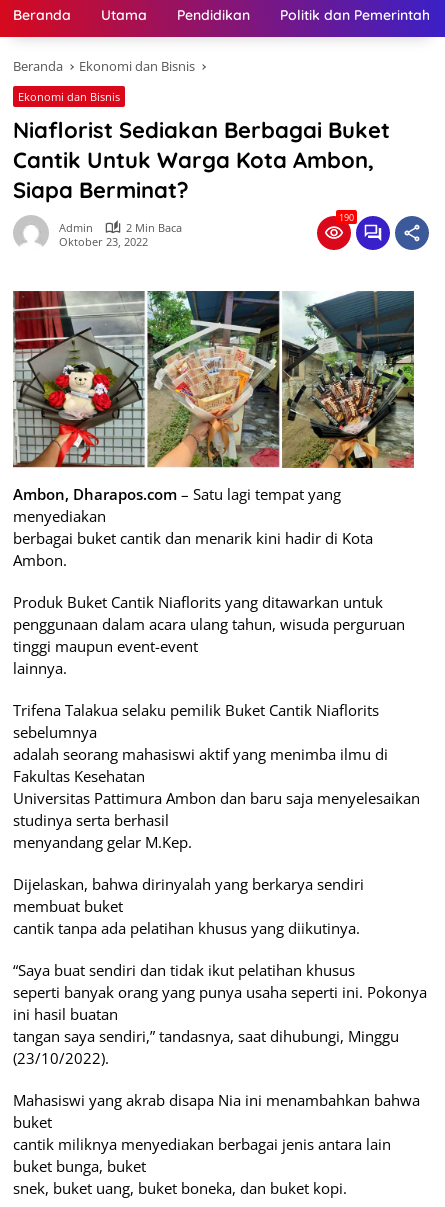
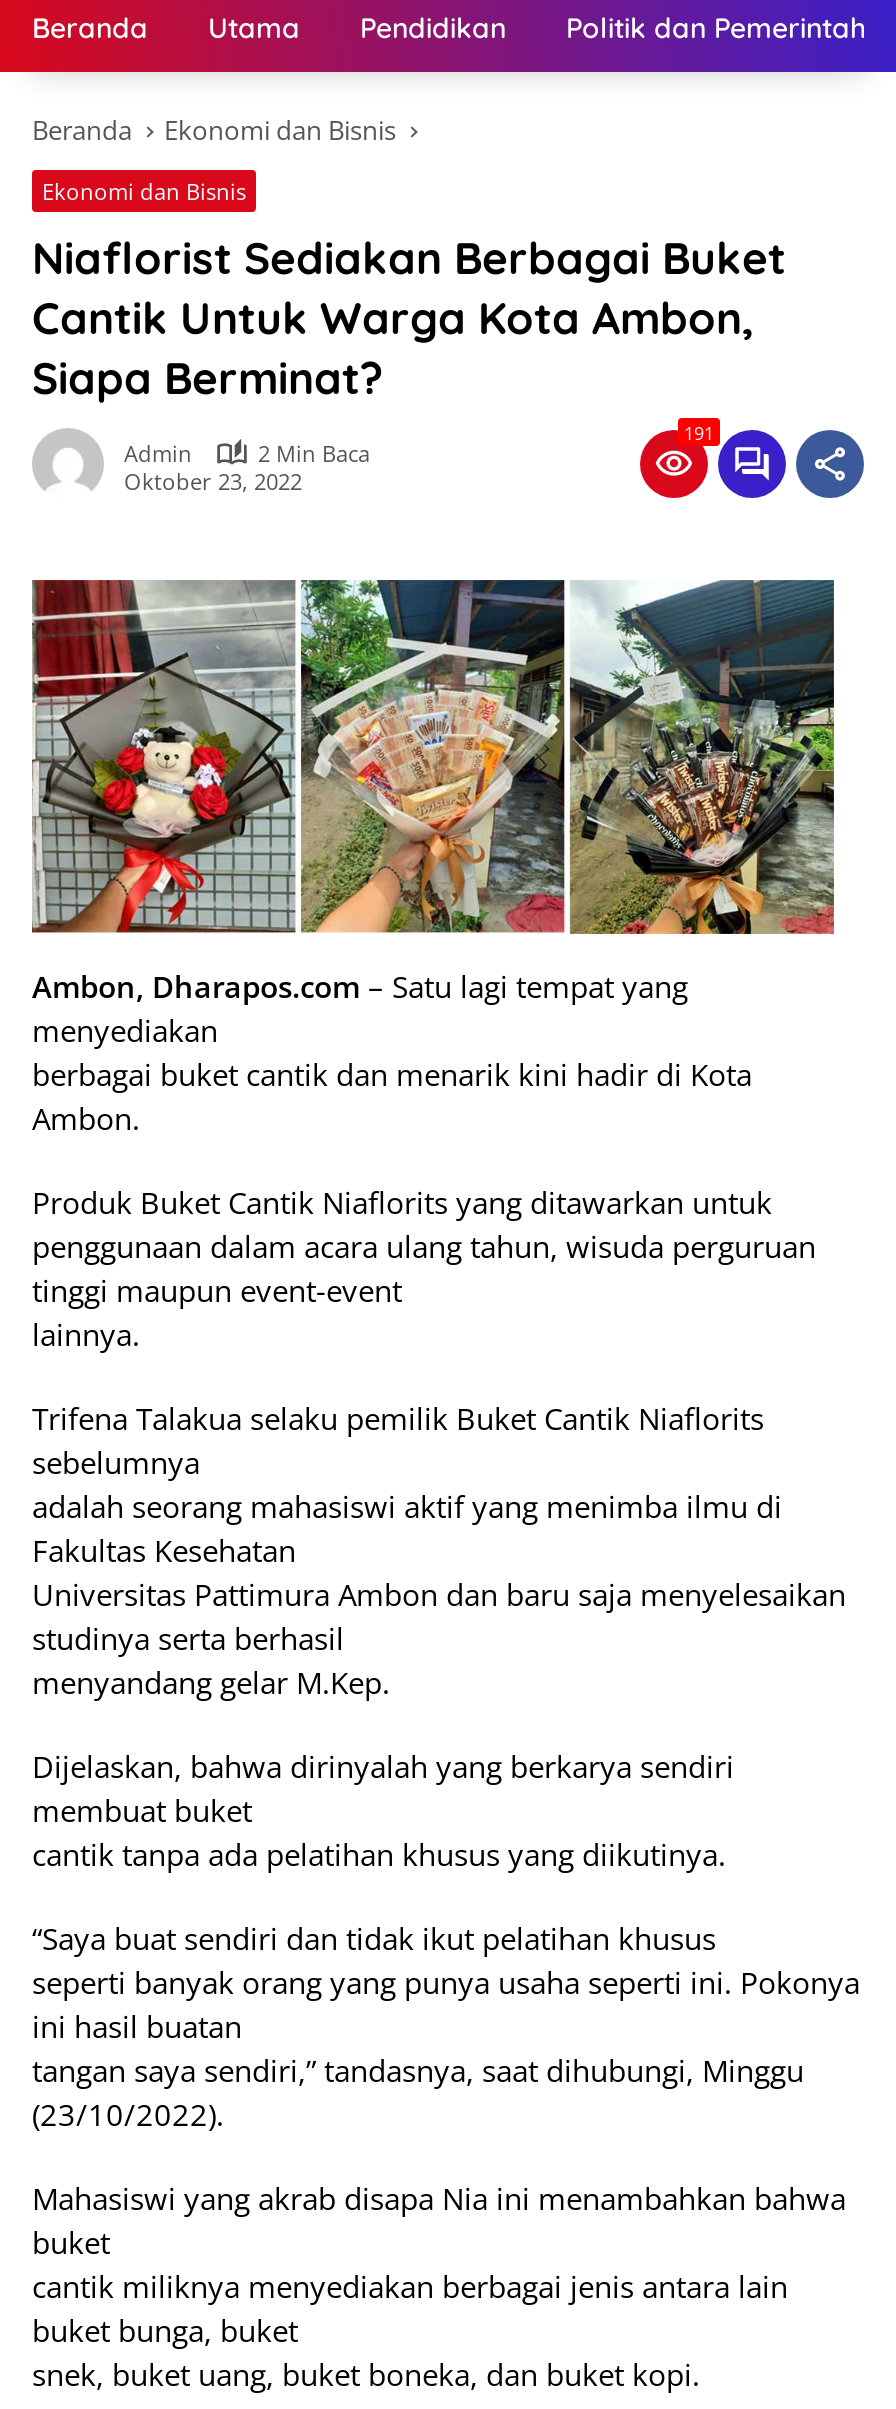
[339,211,354,224] 190 -> [684,420,714,446] 191

